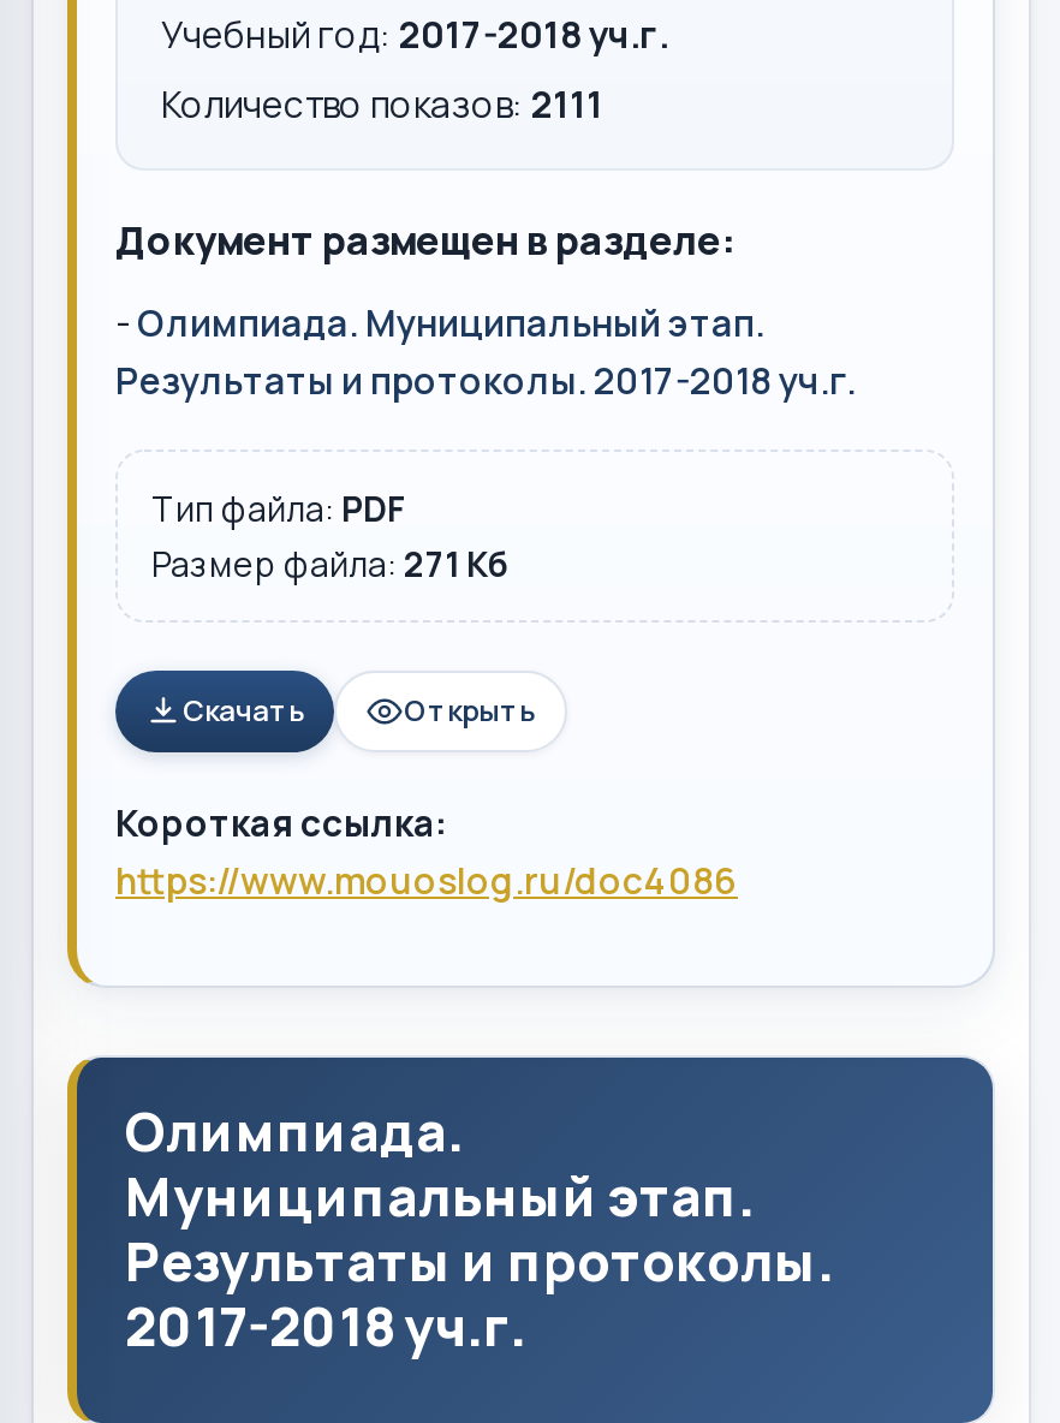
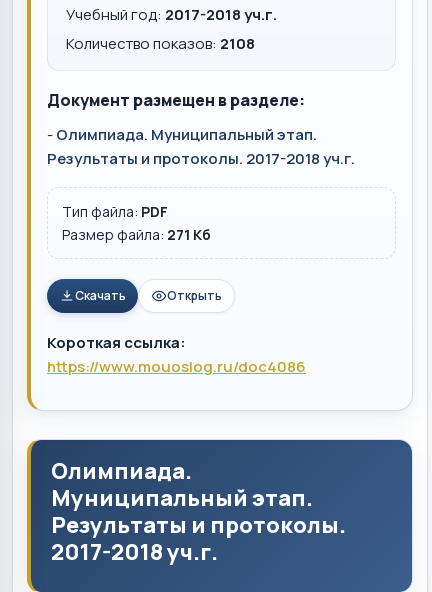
[161,79,603,130] Количество показов: 2111 -> [66,33,255,54] Количество показов: 2108

